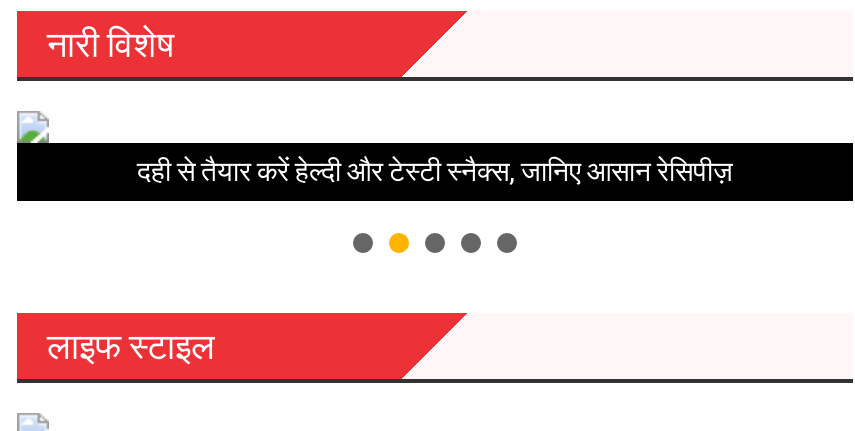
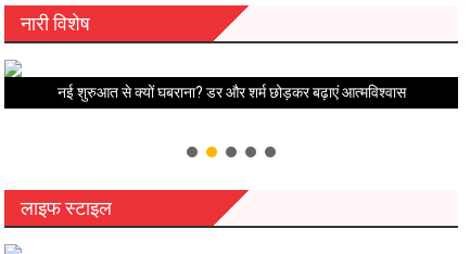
[137,154,733,186] दही से तैयार करें हेल्दी और टेस्टी स्नैक्स, जानिए आसान रेसिपीज़ -> [57,83,405,101] नई शुरुआत से क्यों घबराना? डर और शर्म छोड़कर बढ़ाएं आत्मविश्वास

